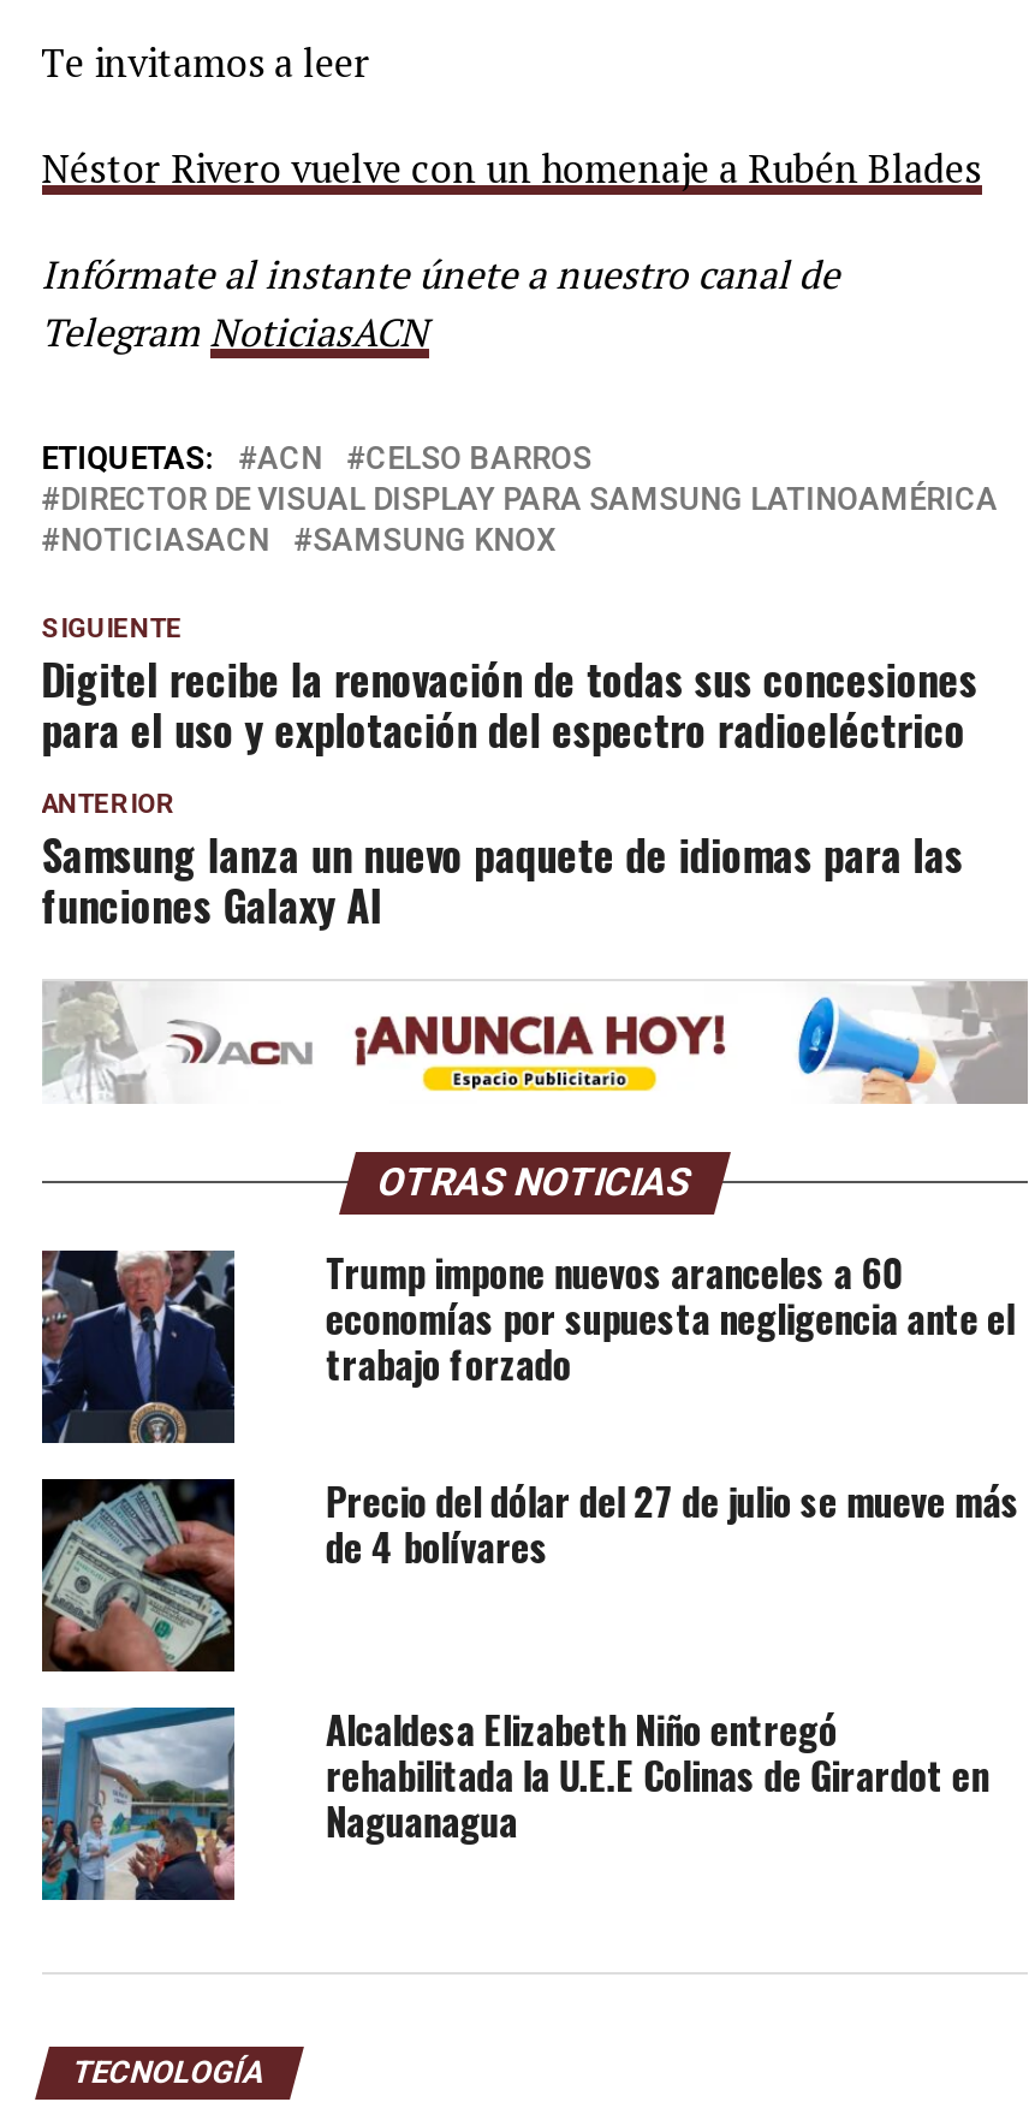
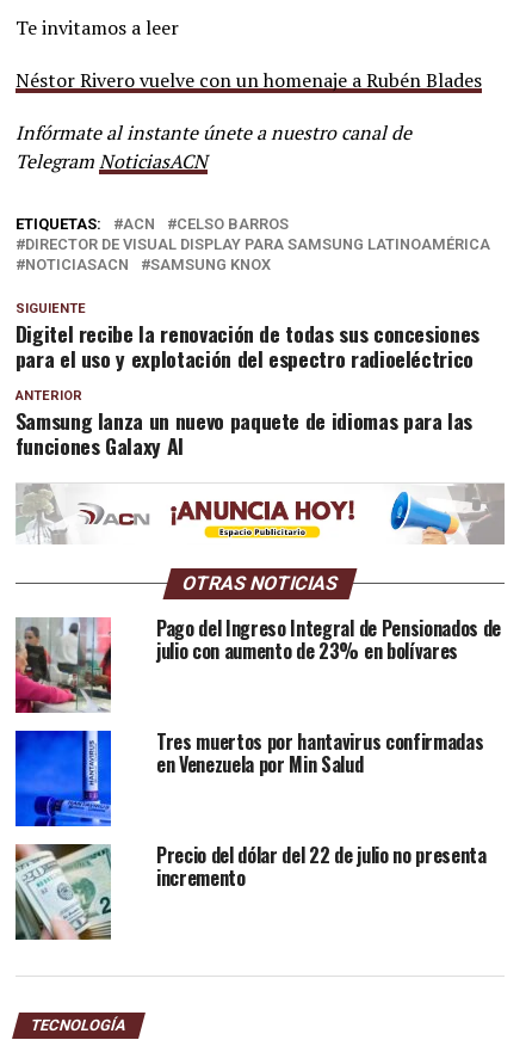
[40,1244,1014,1445] [image] | Trump impone nuevos aranceles a 60 | economías por supuesta negligencia ante el | trabajo forzado -> [14,614,501,714] [image] | Pago del Ingreso Integral de Pensionados de | julio con aumento de 23% en bolívares
[40,1472,1019,1674] [image] | Precio del dólar del 27 de julio se mueve más | de 4 bolívares -> [14,727,484,827] [image] | Tres muertos por hantavirus confirmadas | en Venezuela por Min Salud
[40,1701,989,1902] [image] | Alcaldesa Elizabeth Niño entregó | rehabilitada la U.E.E Colinas de Girardot en | Naguanagua -> [14,841,486,941] [image] | Precio del dólar del 22 de julio no presenta | incremento

